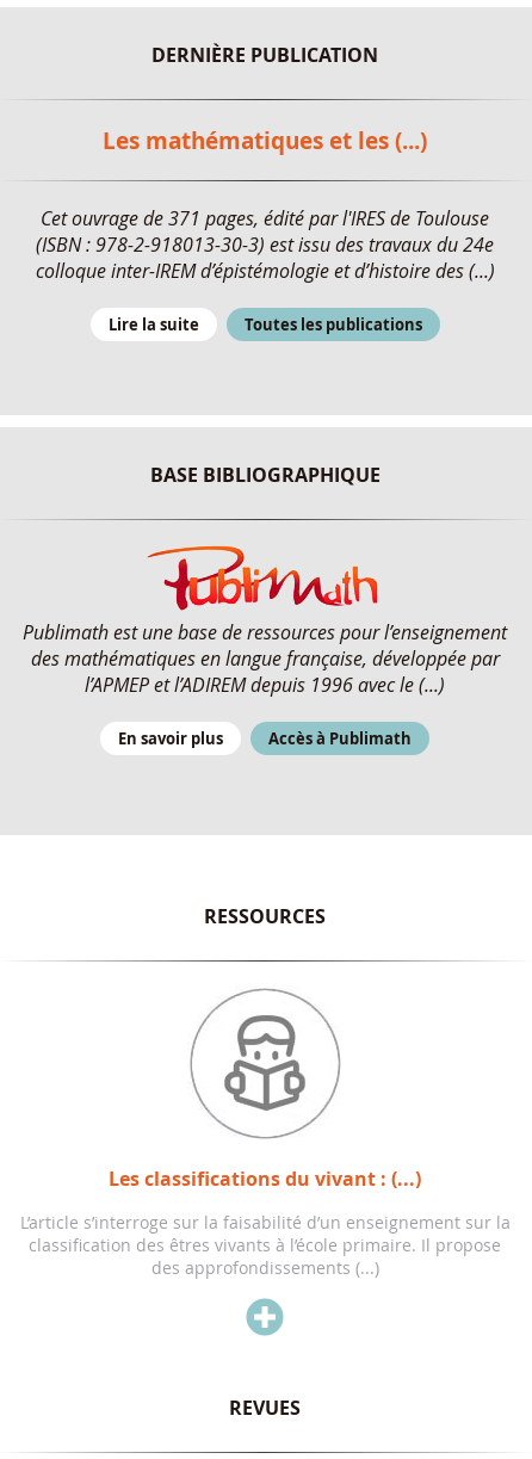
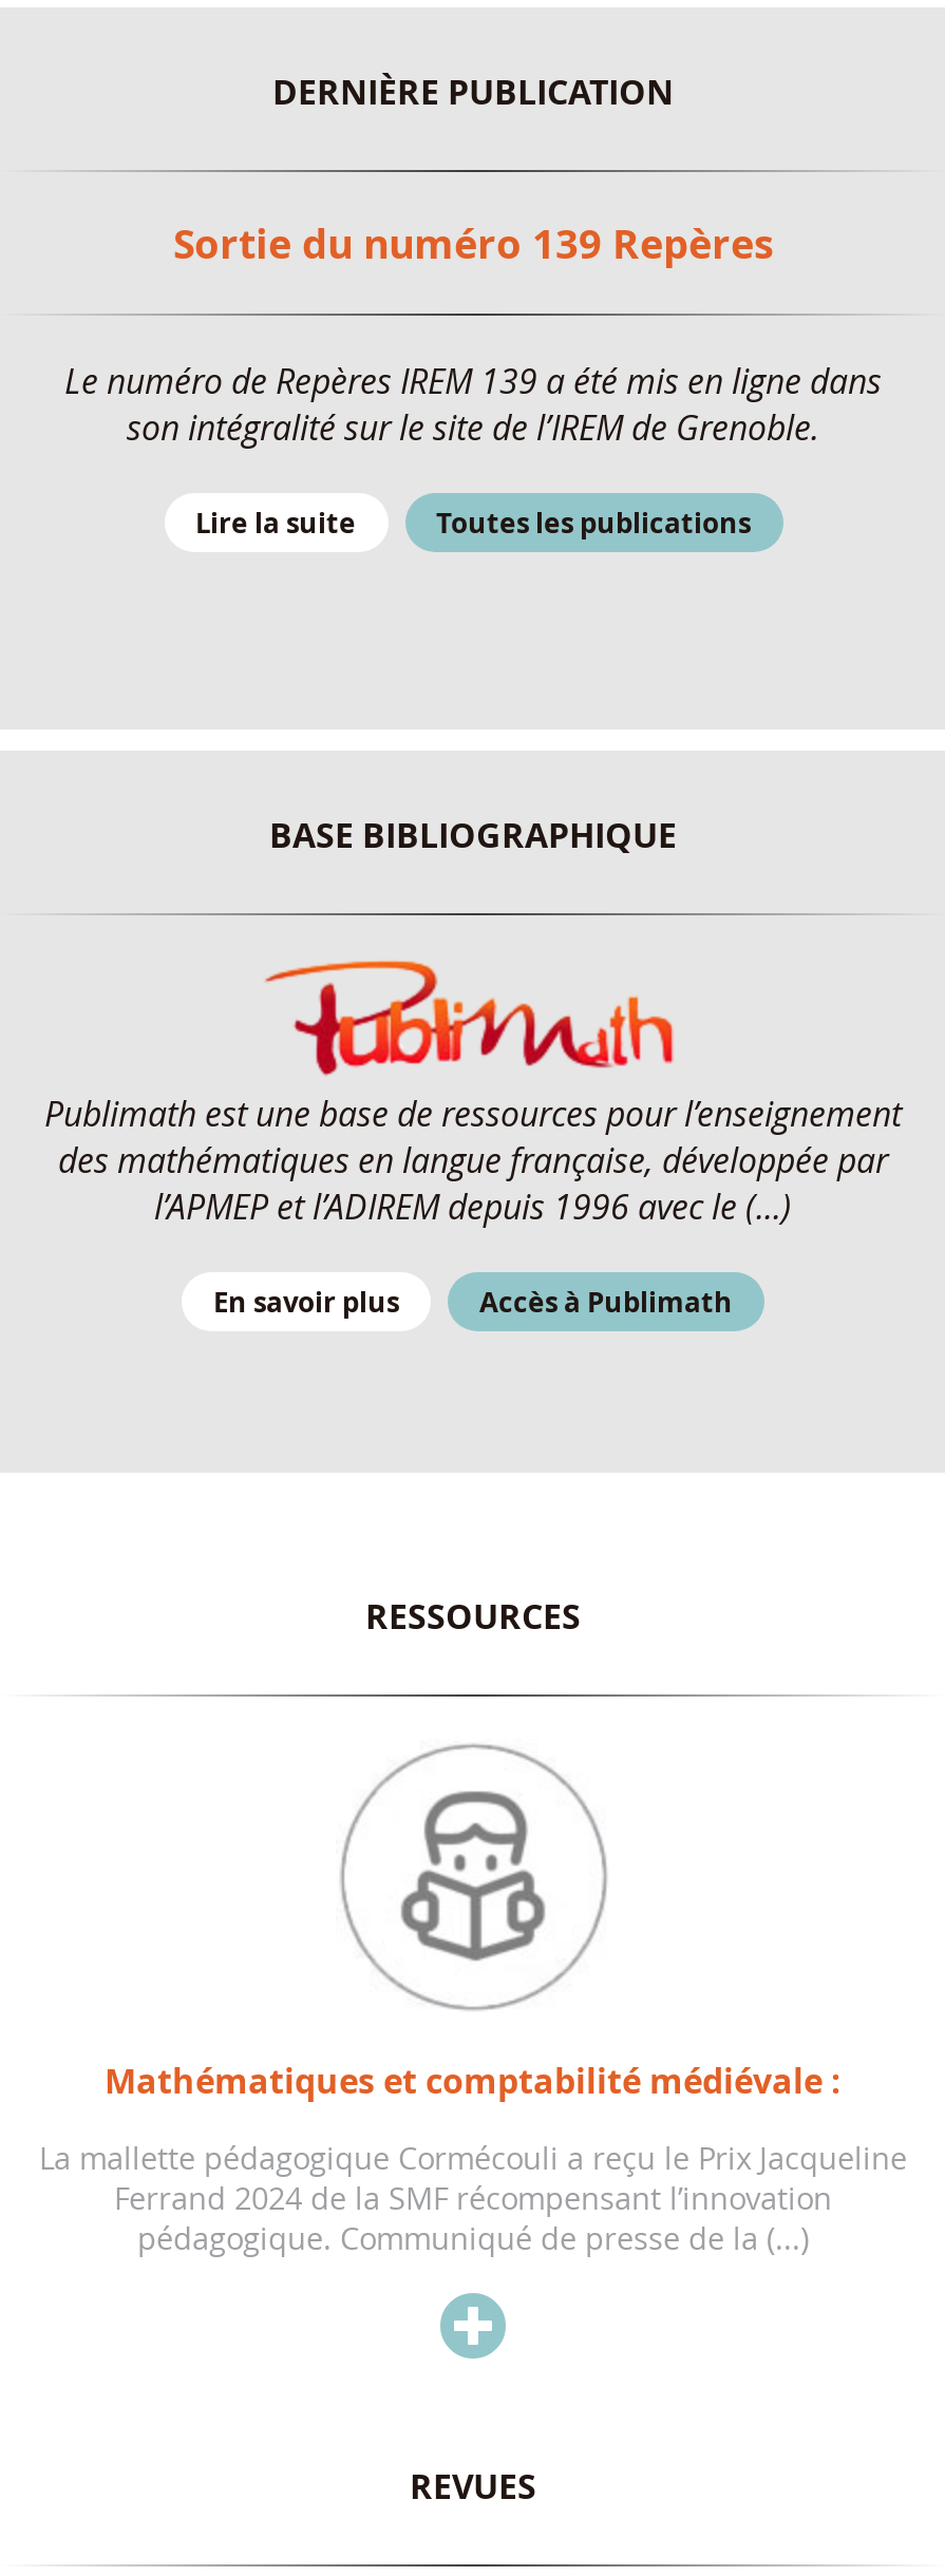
[103,125,427,157] Les mathématiques et les (...) -> [173,215,773,272] Sortie du numéro 139 Repères
[35,206,494,284] Cet ouvrage de 371 pages, édité par l'IRES de Toulouse | (ISBN : 978-2-918013-30-3) est issu des travaux du 24e | colloque inter-IREM d’épistémologie et d’histoire des (...) -> [64,359,882,452] Le numéro de Repères IREM 139 a été mis en ligne dans | son intégralité sur le site de l’IREM de Grenoble.
moved [108,314,422,336] -> [195,504,751,542]: Lire la suite | Toutes les publications
[109,1166,421,1192] Les classifications du vivant : (...) -> [105,2058,842,2105] Mathématiques et comptabilité médiévale :
[20,1211,510,1279] L’article s’interroge sur la faisabilité d’un enseignement sur la | classification des êtres vivants à l’école primaire. Il propose | des approfondissements (...) -> [39,2139,907,2259] La mallette pédagogique Cormécouli a reçu le Prix Jacqueline | Ferrand 2024 de la SMF récompensant l’innovation | pédagogique. Communiqué de presse de la (...)

